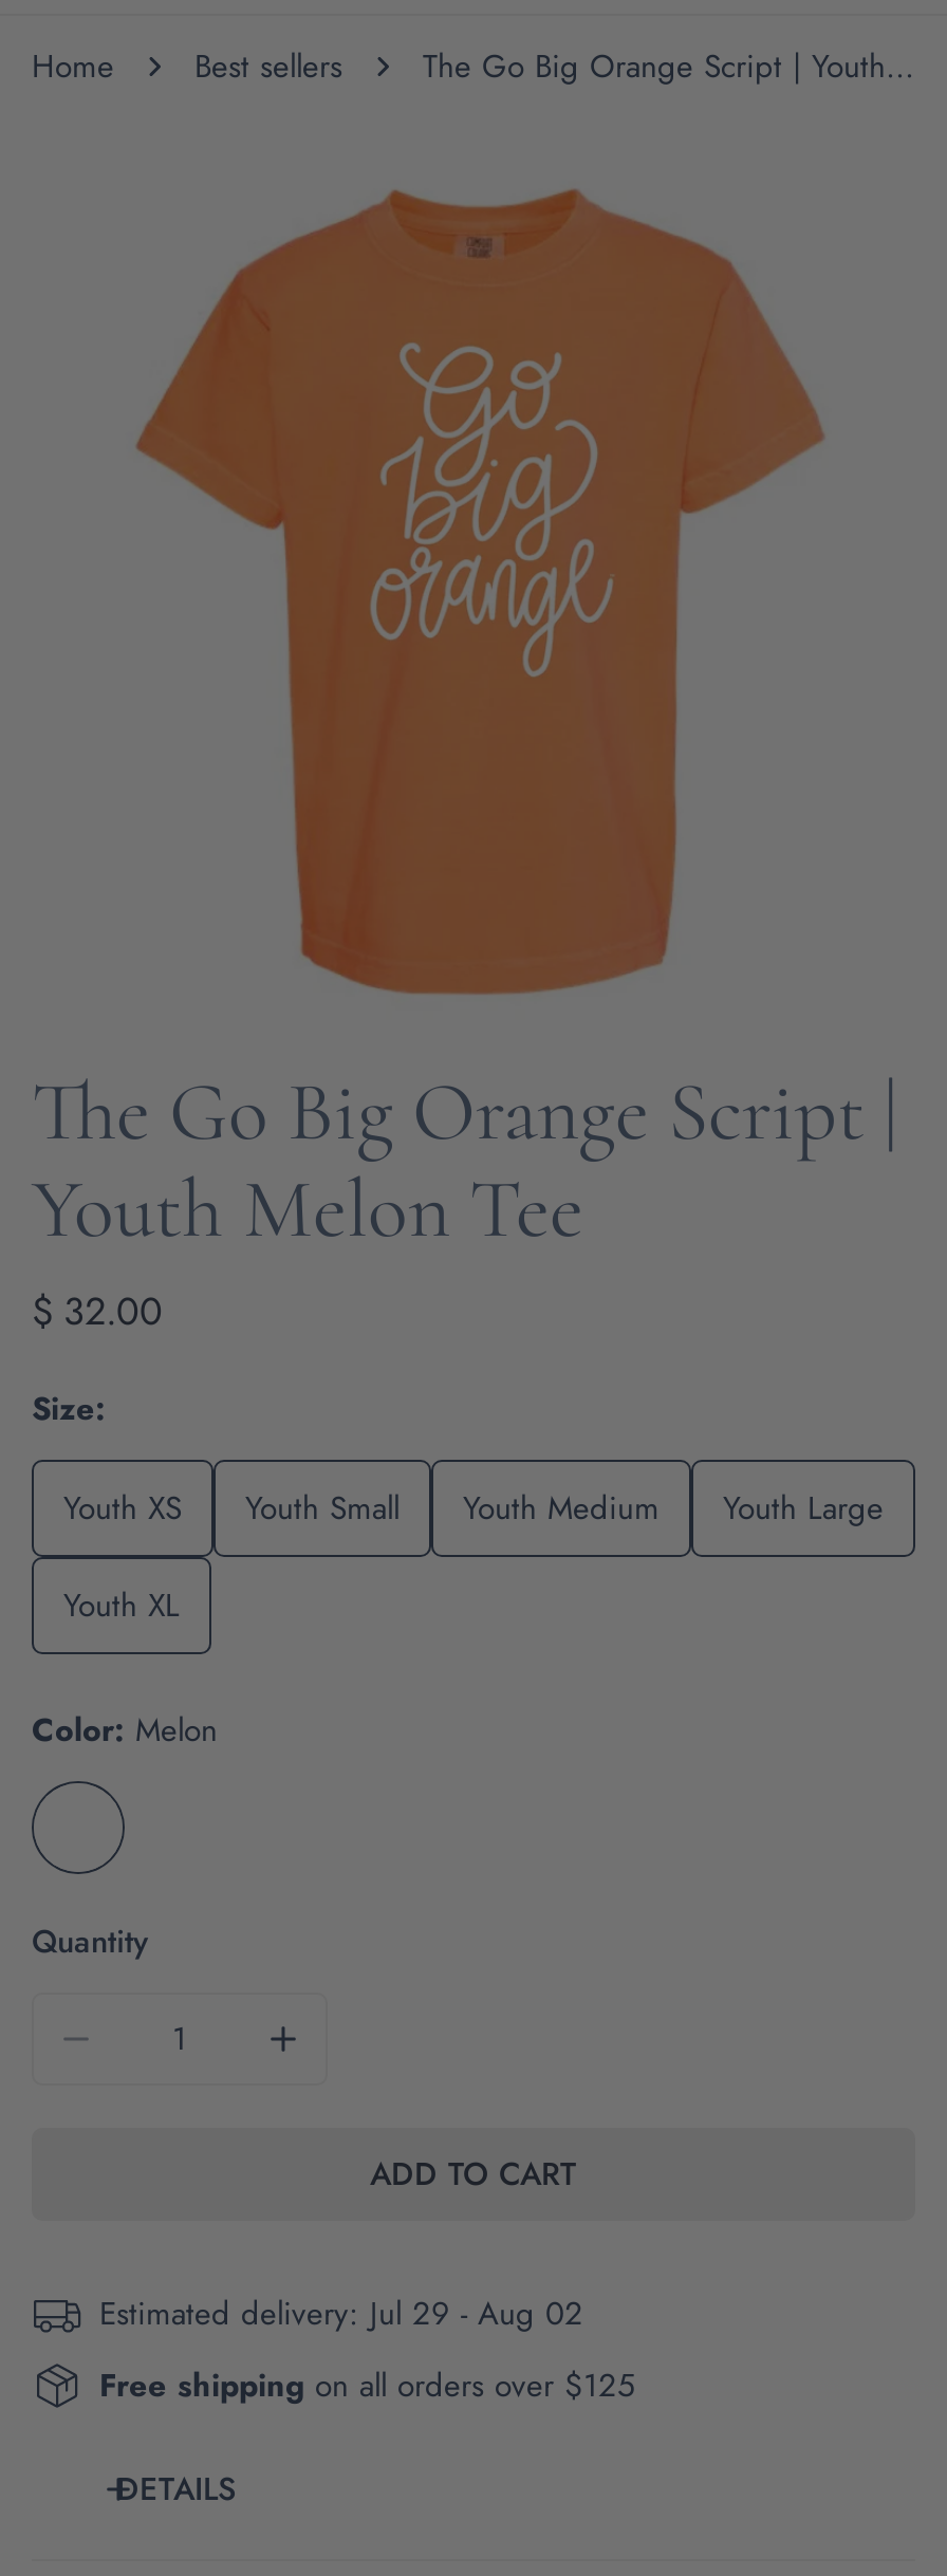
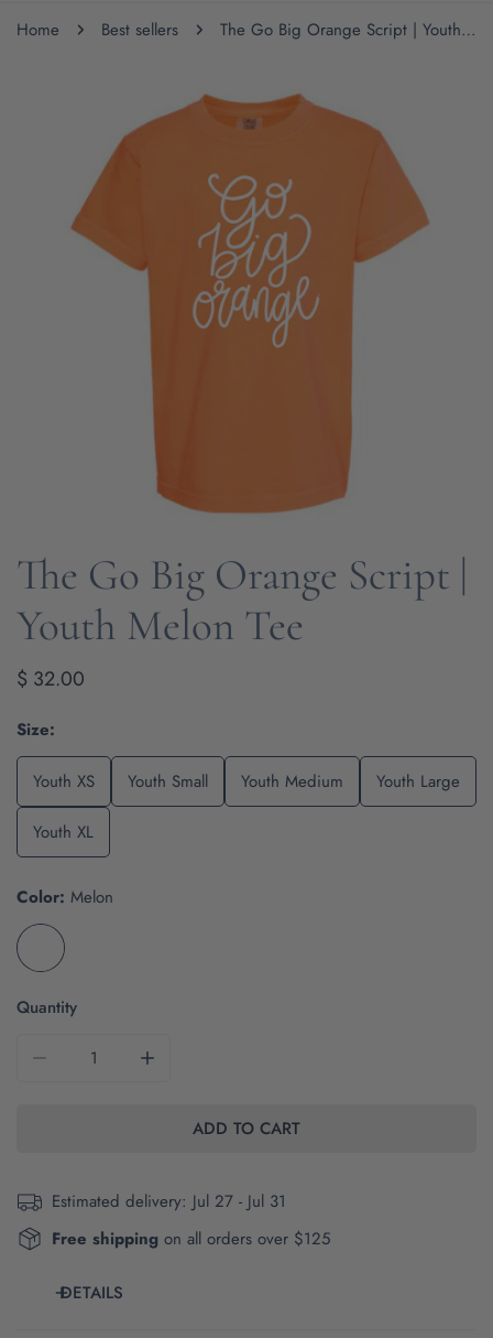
[99,2291,583,2337] Estimated delivery: Jul 29 - Aug 02 -> [52,1189,286,1214] Estimated delivery: Jul 27 - Jul 31

